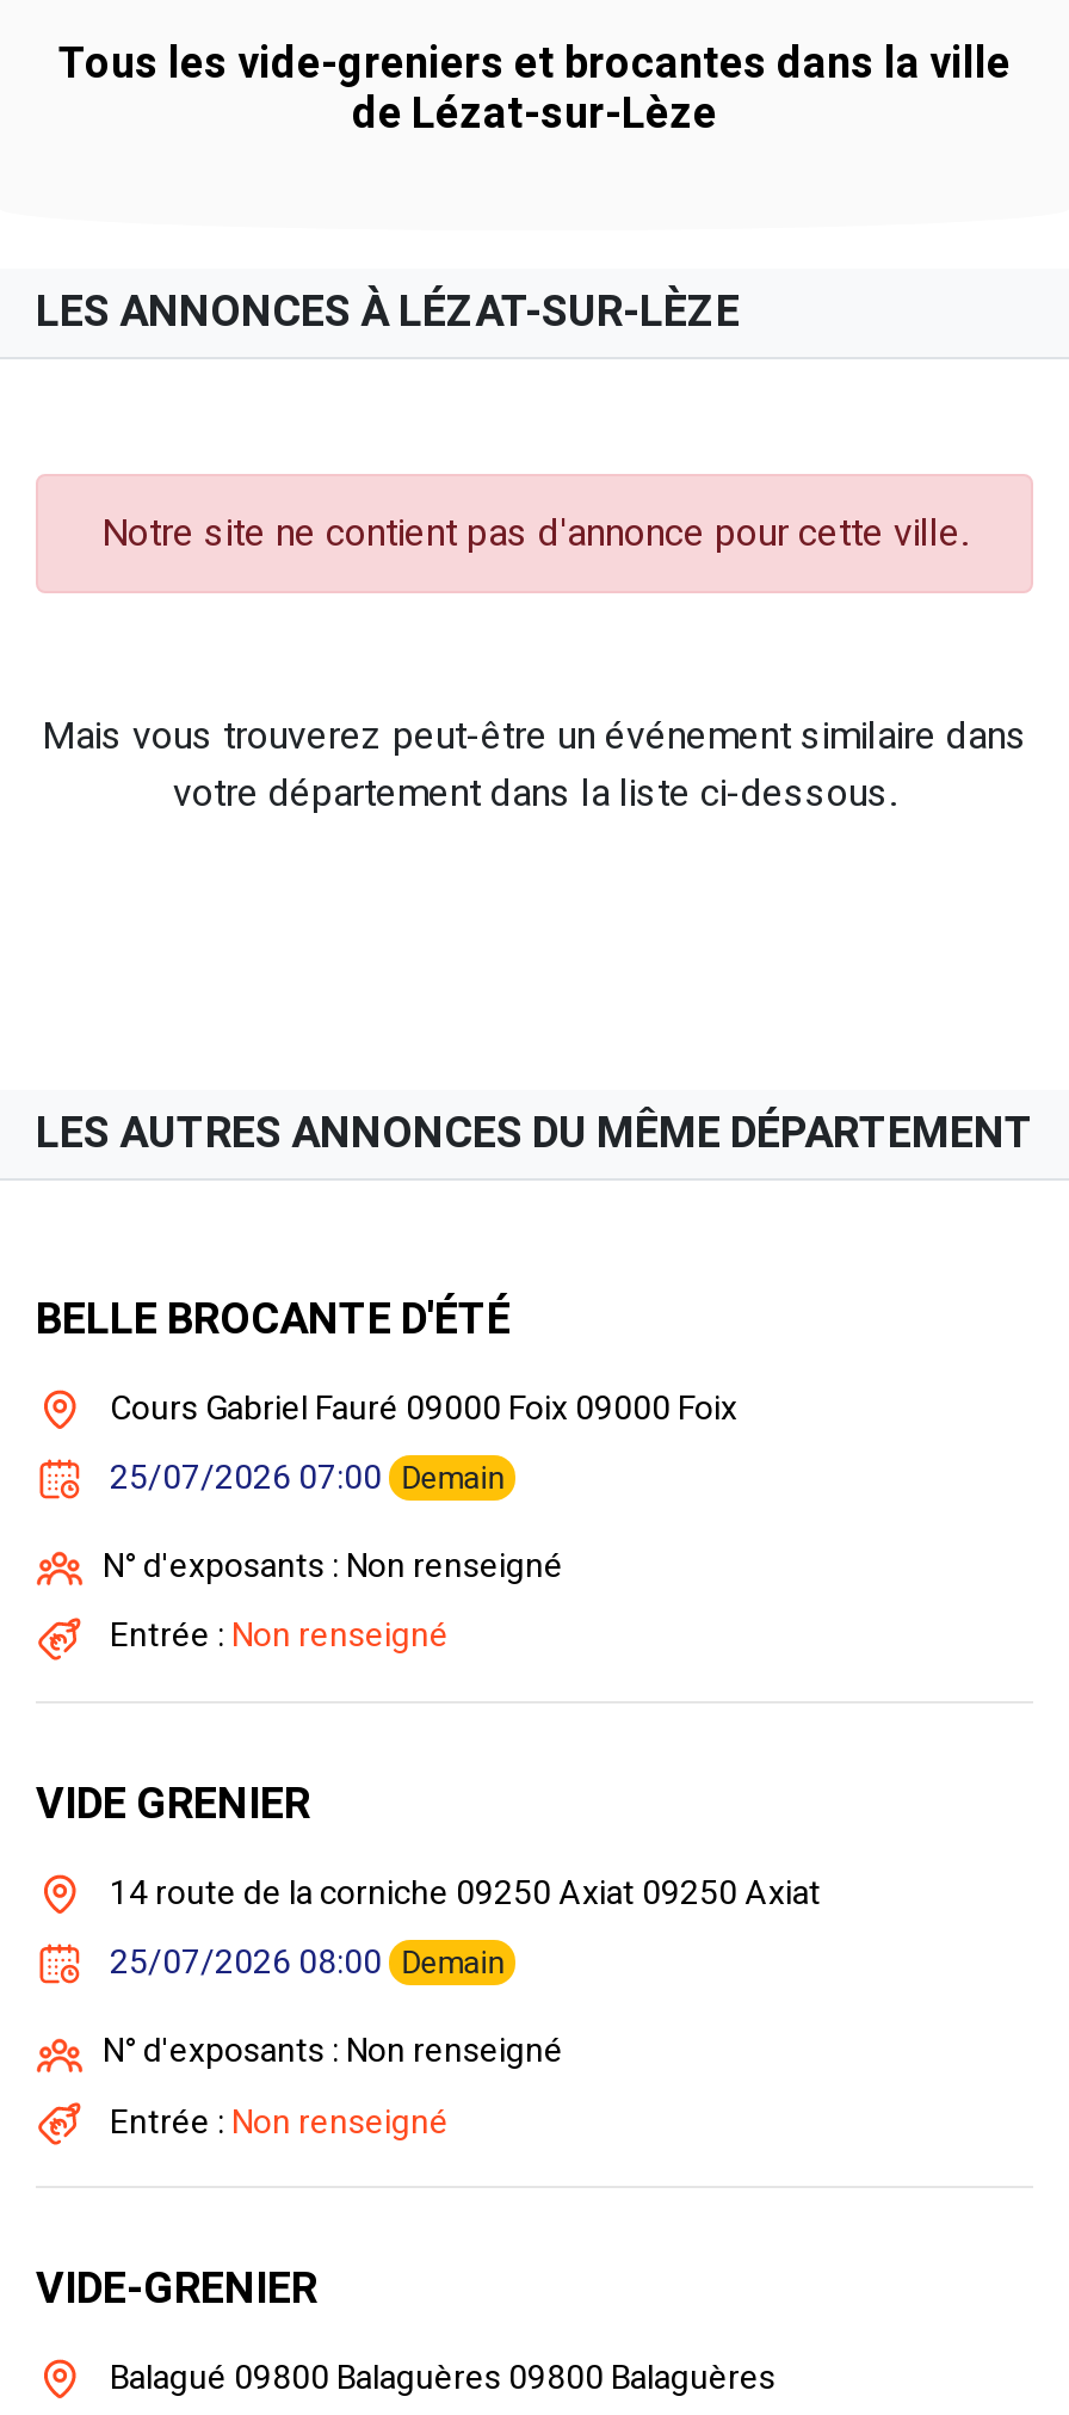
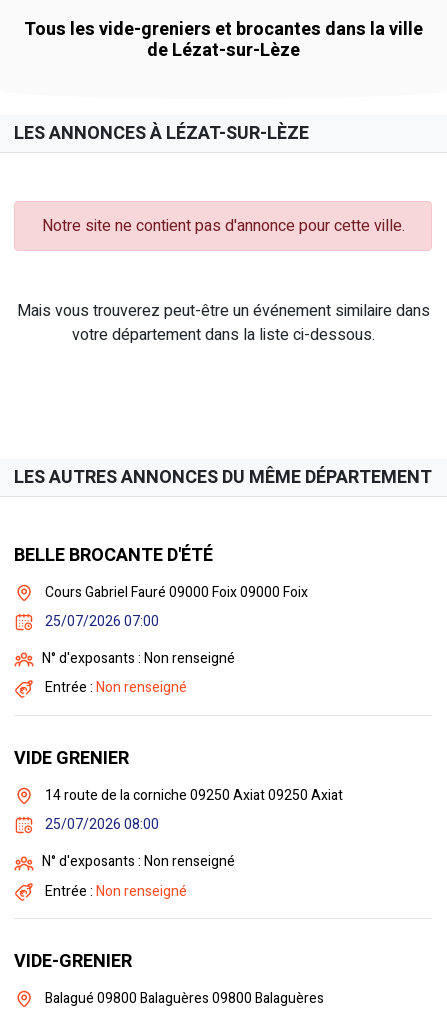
[110,1452,504,1502] 25/07/2026 07:00 Demain -> [45,611,159,632] 25/07/2026 07:00
[110,1937,504,1988] 25/07/2026 08:00 Demain -> [45,814,159,835] 25/07/2026 08:00

